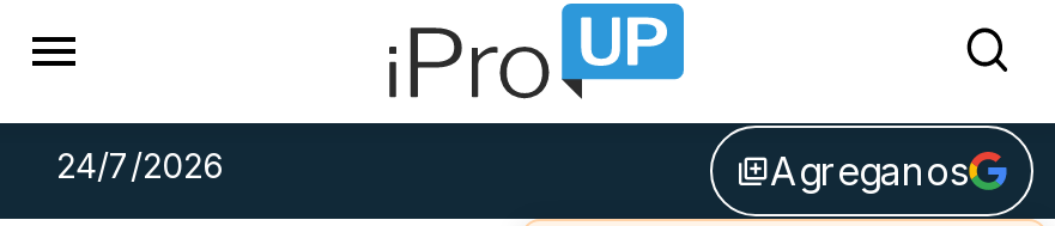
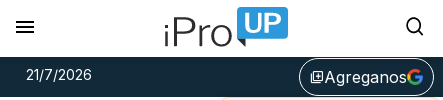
[56,145,224,185] 24/7/2026 -> [26,66,92,83] 21/7/2026

